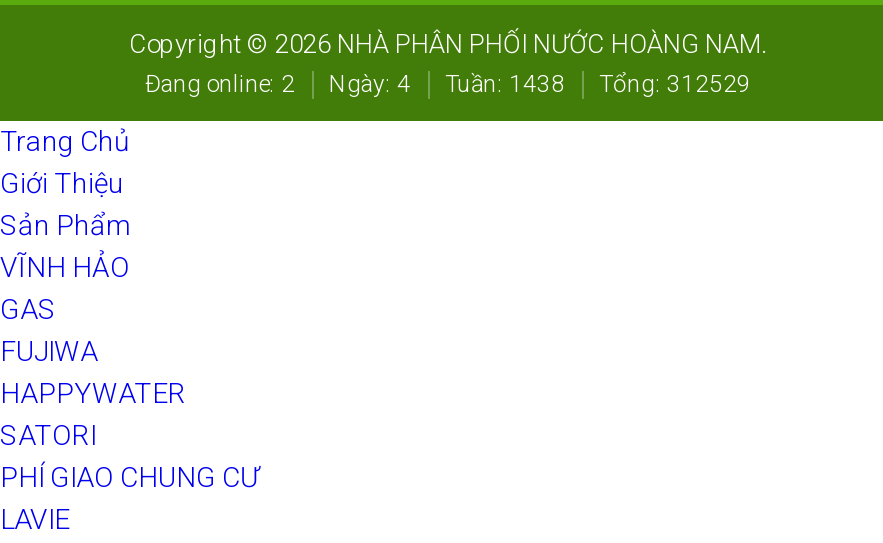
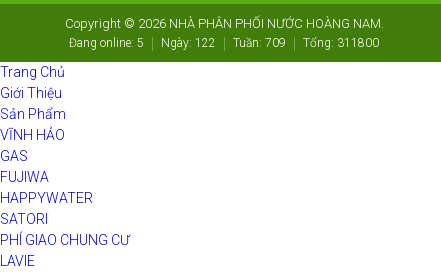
[145,70,301,98] Đang online: 2 -> [69,36,147,50] Đang online: 5
[323,70,411,98] Ngày: 4 -> [158,36,216,50] Ngày: 122
[439,70,565,98] Tuần: 1438 -> [230,36,286,50] Tuần: 709
[593,70,751,98] Tổng: 312529 -> [300,36,379,50] Tổng: 311800

